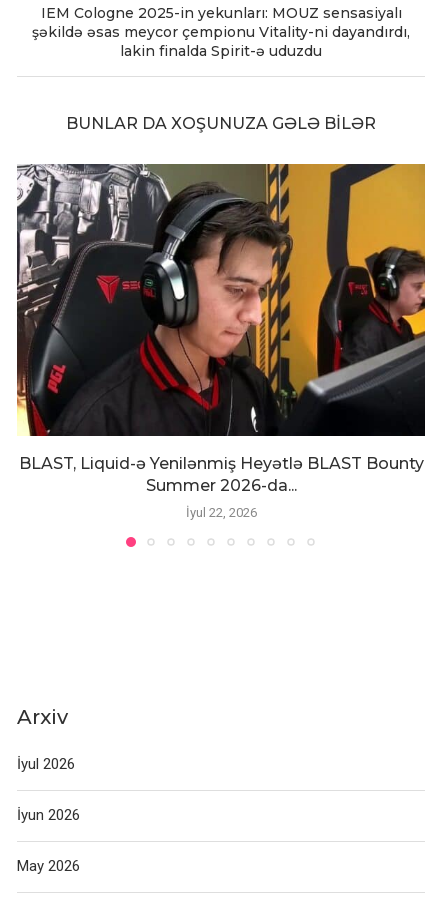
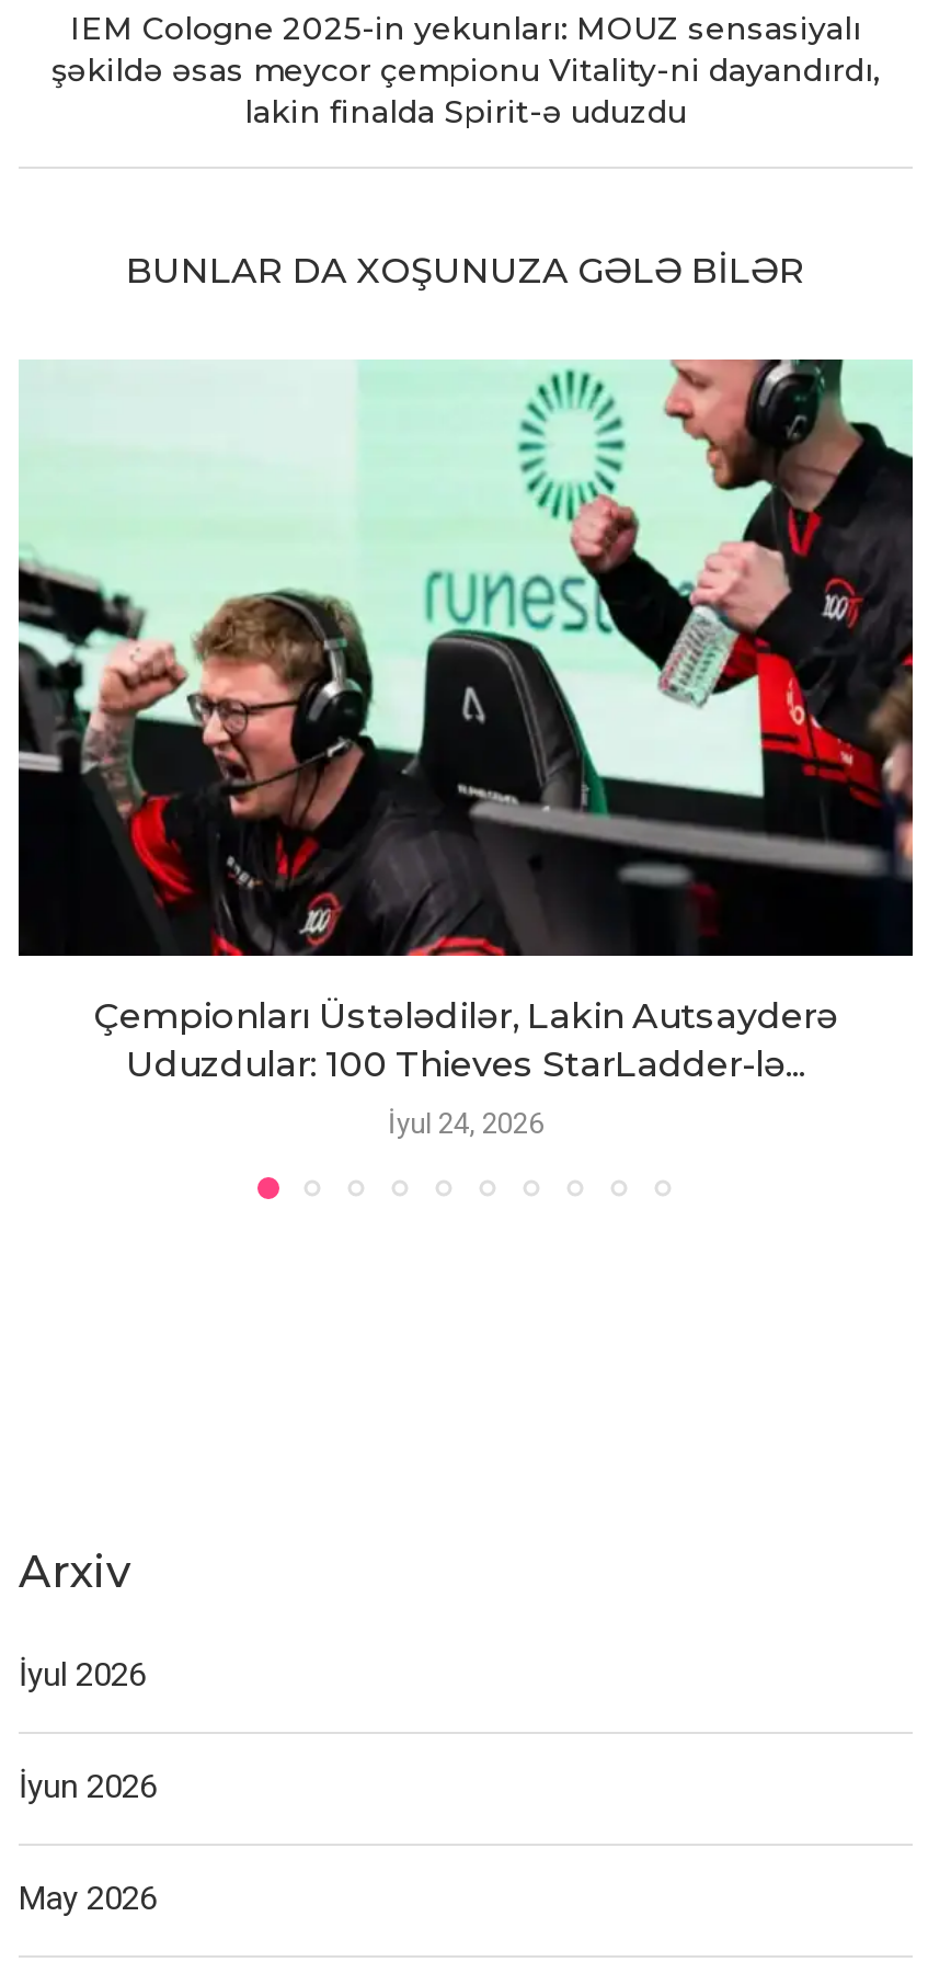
[16,163,426,495] [image] | BLAST, Liquid-ə Yenilənmiş Heyətlə BLAST Bounty | Summer 2026-da... -> [16,357,915,1086] [image] | Çempionları Üstələdilər, Lakin Autsayderə | Uduzdular: 100 Thieves StarLadder-lə...
[185,505,256,520] İyul 22, 2026 -> [388,1108,543,1141] İyul 24, 2026

